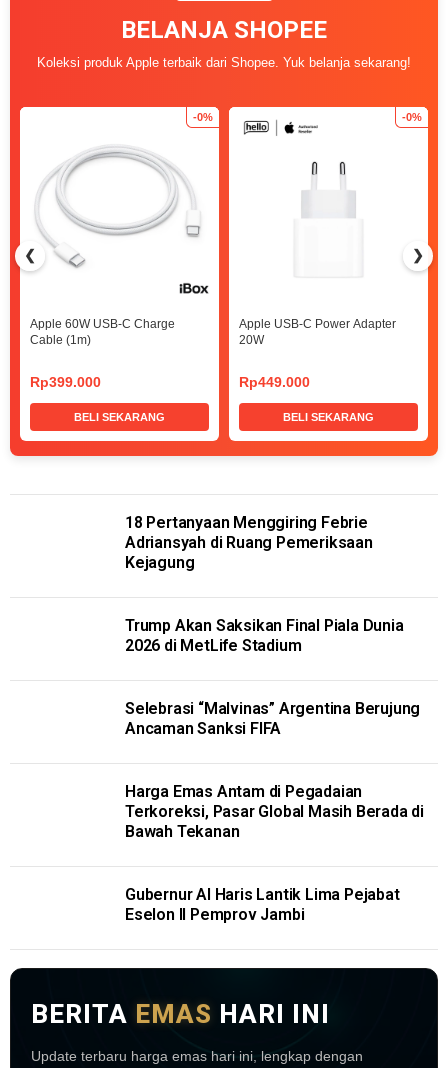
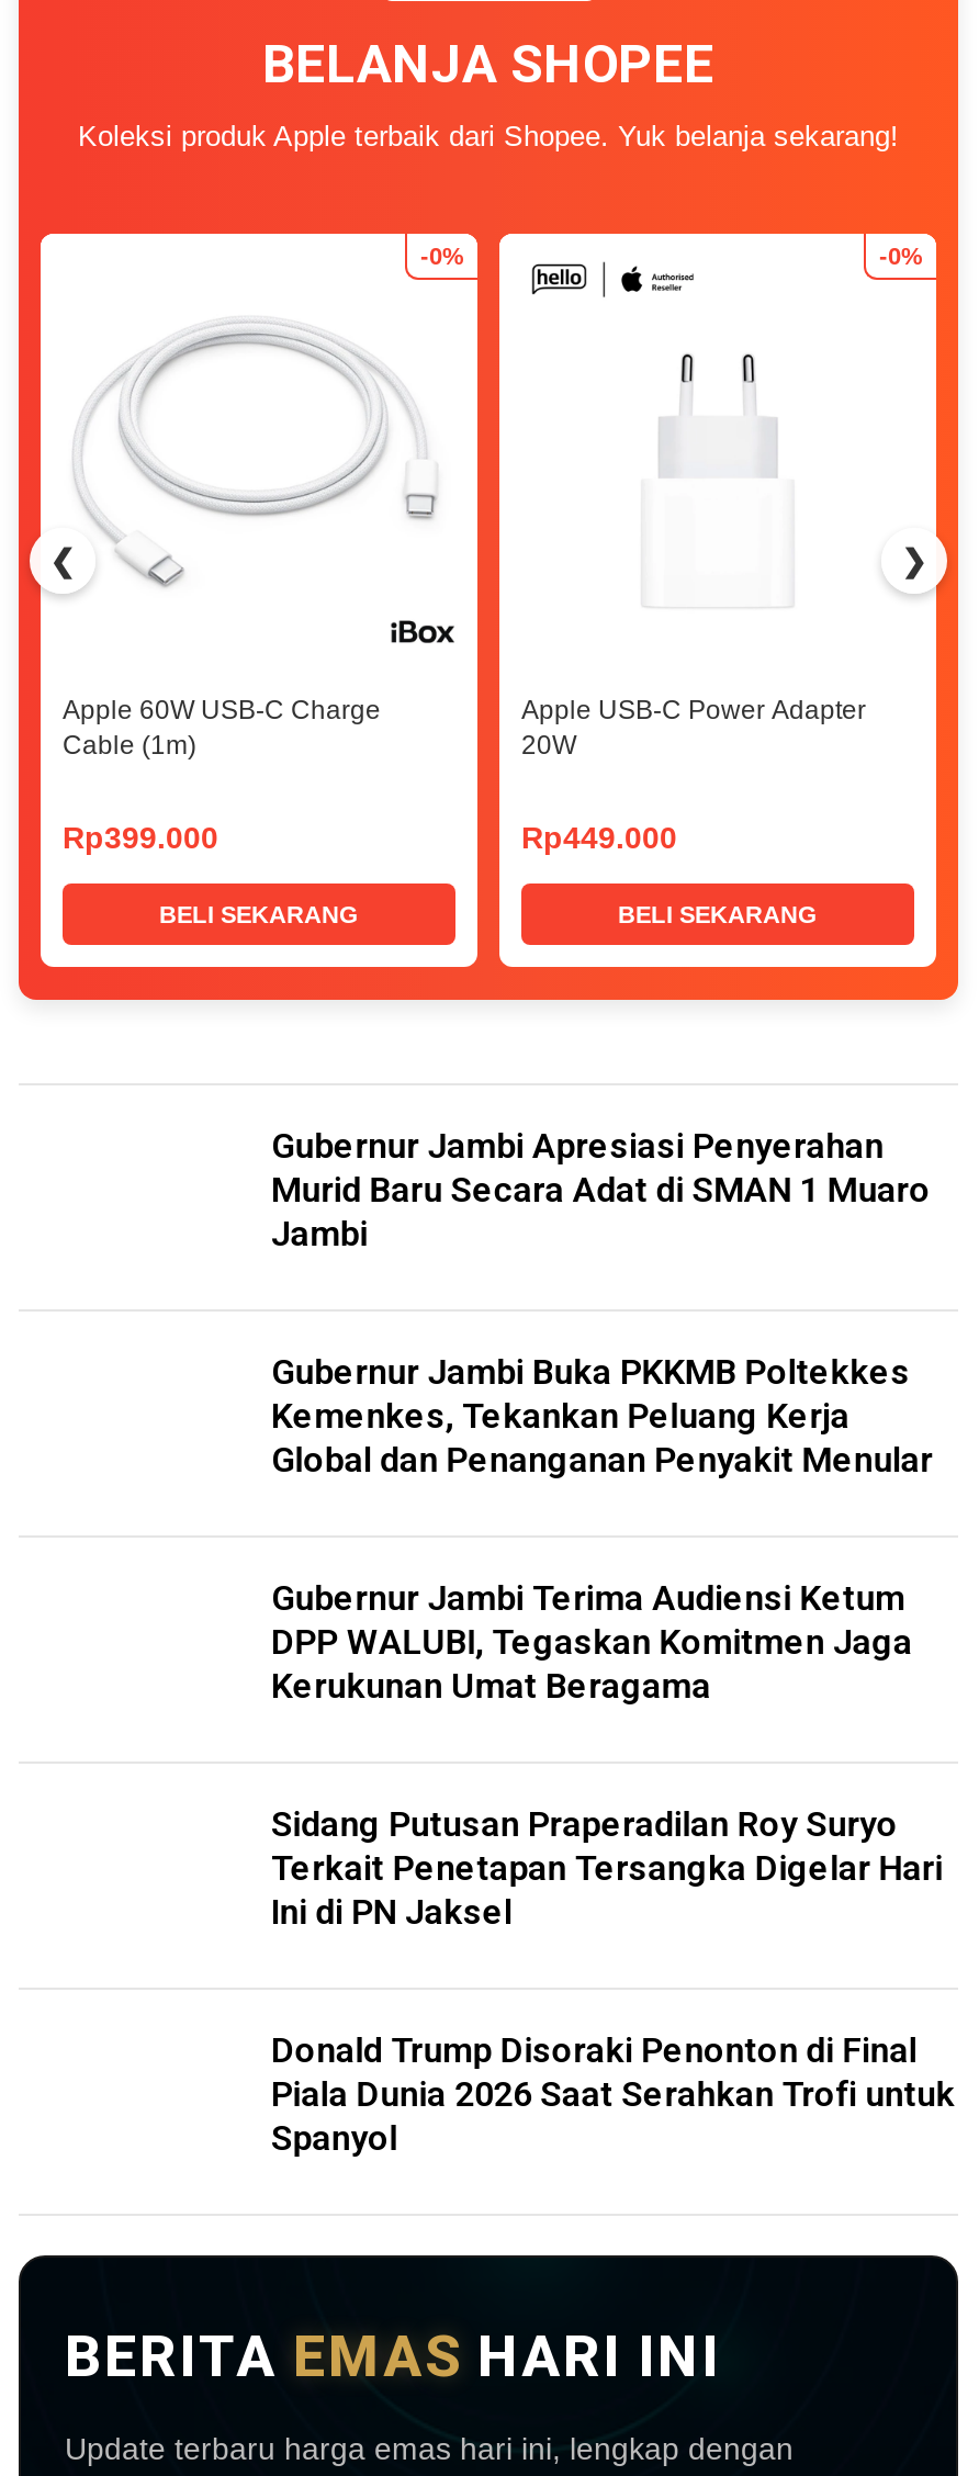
[125,513,373,572] 18 Pertanyaan Menggiring Febrie | Adriansyah di Ruang Pemeriksaan | Kejagung -> [271,1125,930,1255] Gubernur Jambi Apresiasi Penyerahan | Murid Baru Secara Adat di SMAN 1 Muaro | Jambi
[125,616,404,655] Trump Akan Saksikan Final Piala Dunia | 2026 di MetLife Stadium -> [271,1351,933,1481] Gubernur Jambi Buka PKKMB Poltekkes | Kemenkes, Tekankan Peluang Kerja | Global dan Penanganan Penyakit Menular
[125,699,420,738] Selebrasi “Malvinas” Argentina Berujung | Ancaman Sanksi FIFA -> [271,1578,912,1707] Gubernur Jambi Terima Audiensi Ketum | DPP WALUBI, Tegaskan Komitmen Jaga | Kerukunan Umat Beragama
[125,782,424,841] Harga Emas Antam di Pegadaian | Terkoreksi, Pasar Global Masih Berada di | Bawah Tekanan -> [271,1804,943,1933] Sidang Putusan Praperadilan Roy Suryo | Terkait Penetapan Tersangka Digelar Hari | Ini di PN Jaksel
[125,885,400,924] Gubernur Al Haris Lantik Lima Pejabat | Eselon II Pemprov Jambi -> [271,2030,955,2159] Donald Trump Disoraki Penonton di Final | Piala Dunia 2026 Saat Serahkan Trofi untuk | Spanyol

